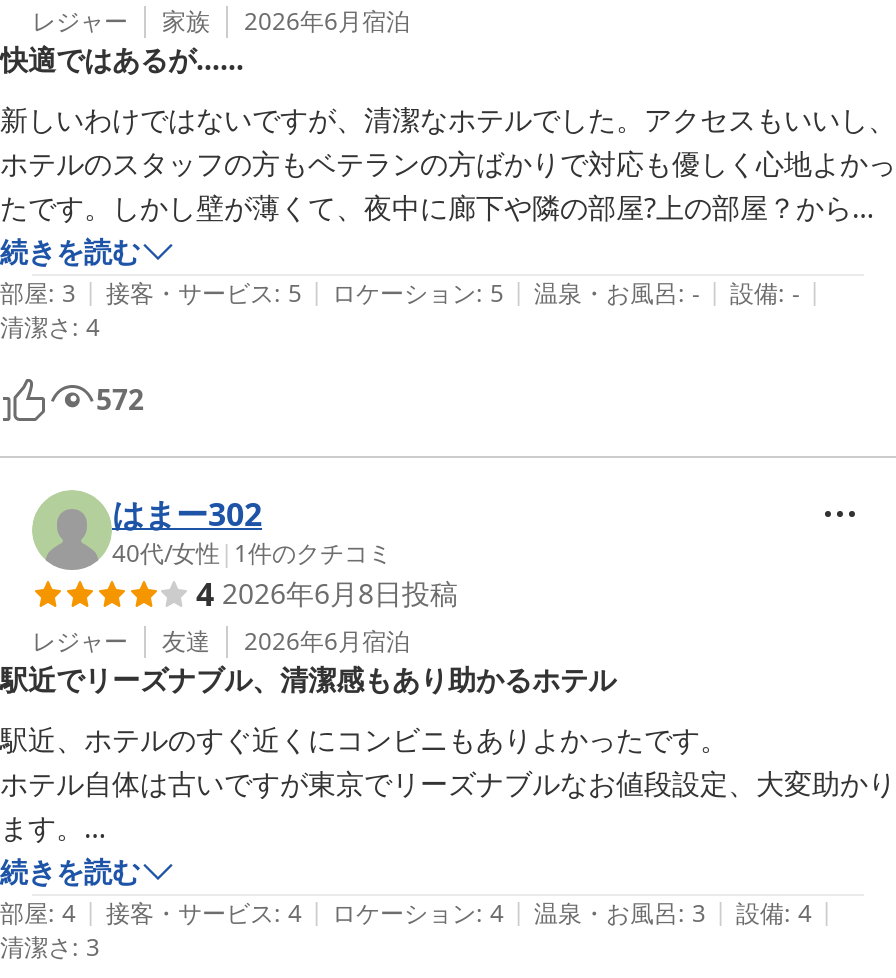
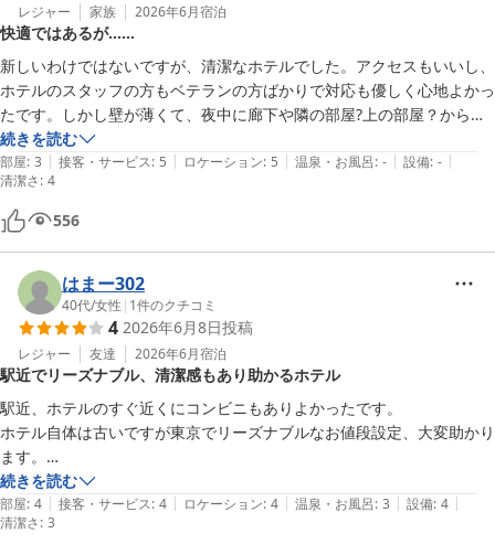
[96,380,144,418] 572 -> [53,210,80,231] 556

